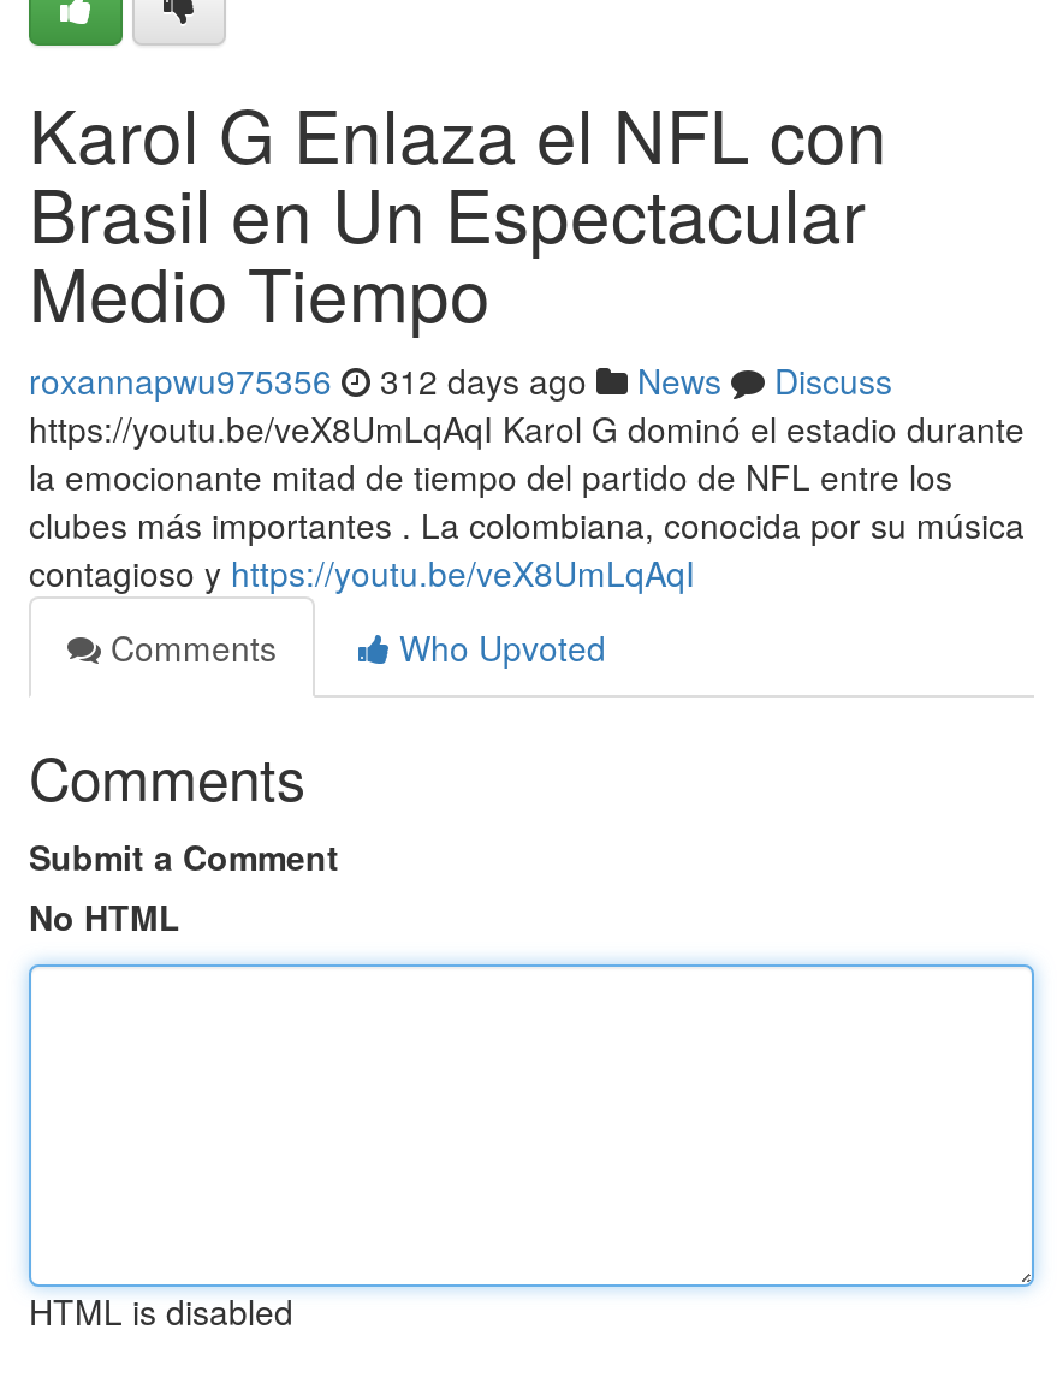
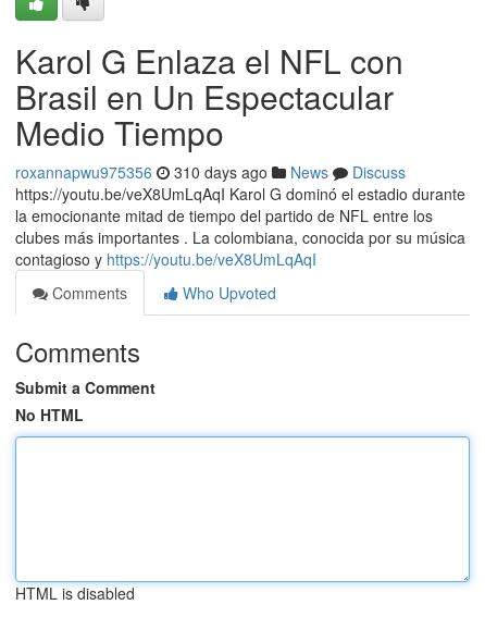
[29,356,892,404] roxannapwu975356 312 days ago News Discuss -> [15,161,406,183] roxannapwu975356 310 days ago News Discuss

